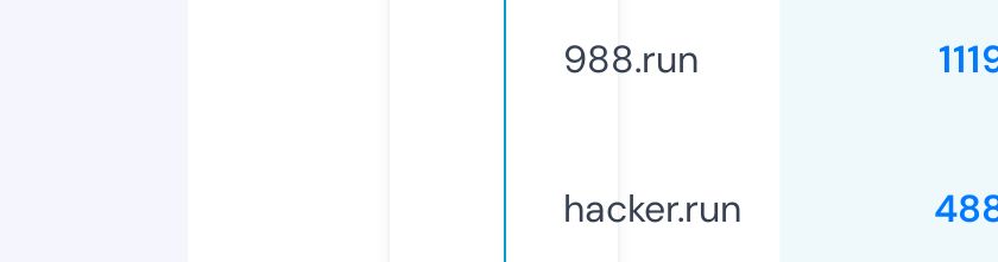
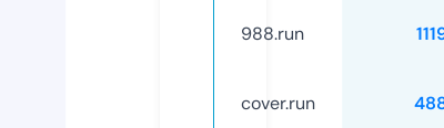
[563,183,741,233] hacker.run -> [241,91,315,115] cover.run

